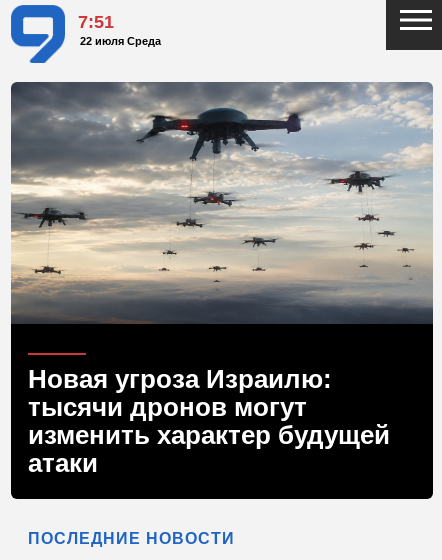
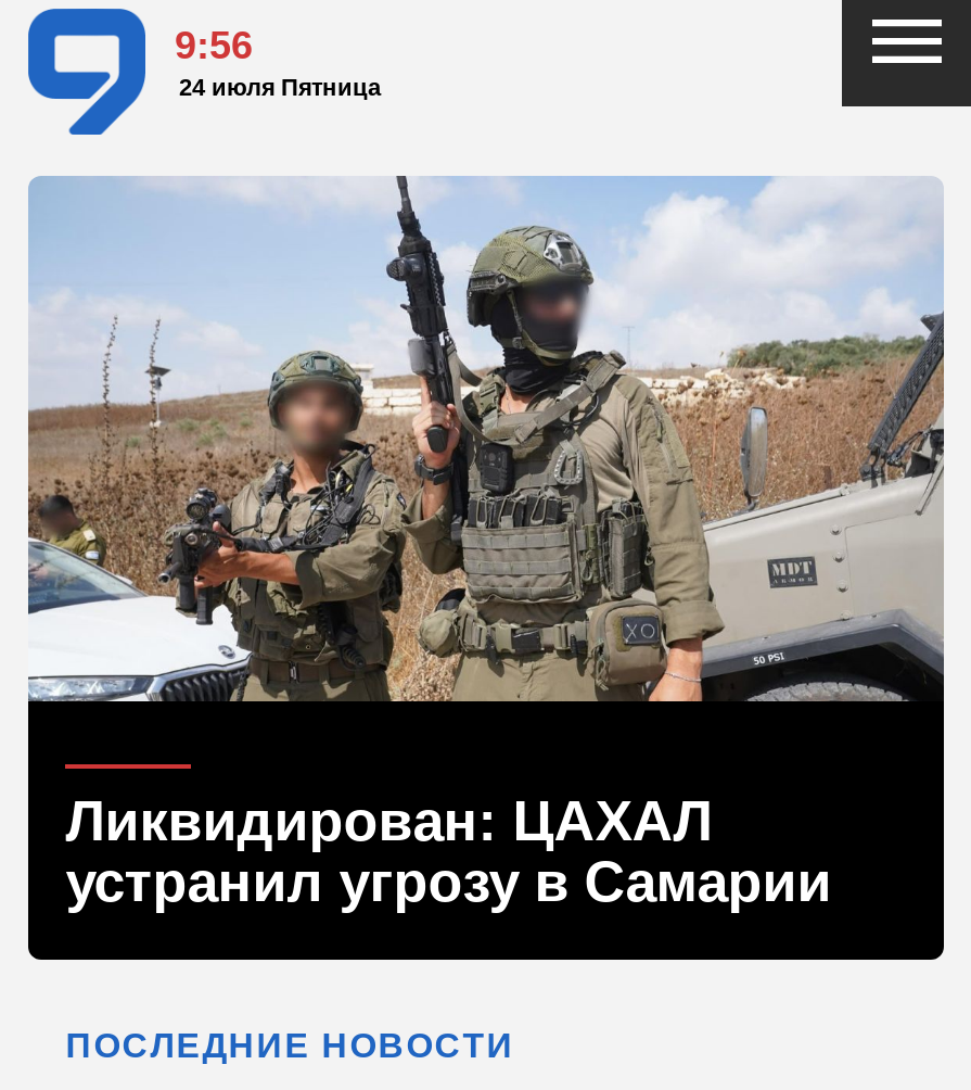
[78,12,161,47] 7:51 | 22 июля Среда -> [174,25,381,101] 9:56 | 24 июля Пятница
[10,81,433,478] [image] | Новая угроза Израилю: | тысячи дронов могут | изменить характер будущей | атаки -> [26,176,944,914] [image] | Ликвидирован: ЦАХАЛ | устранил угрозу в Самарии

